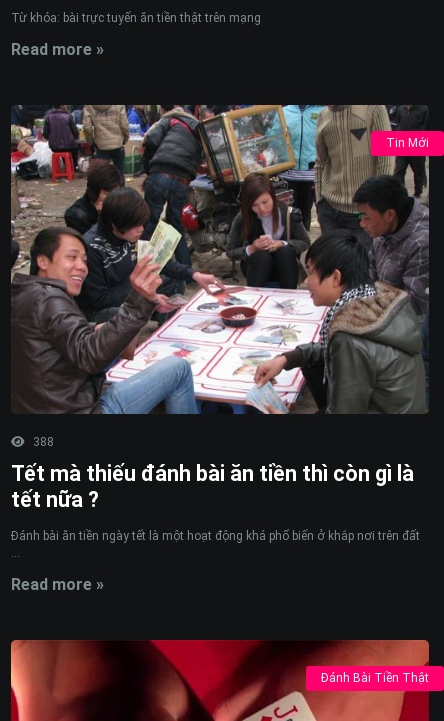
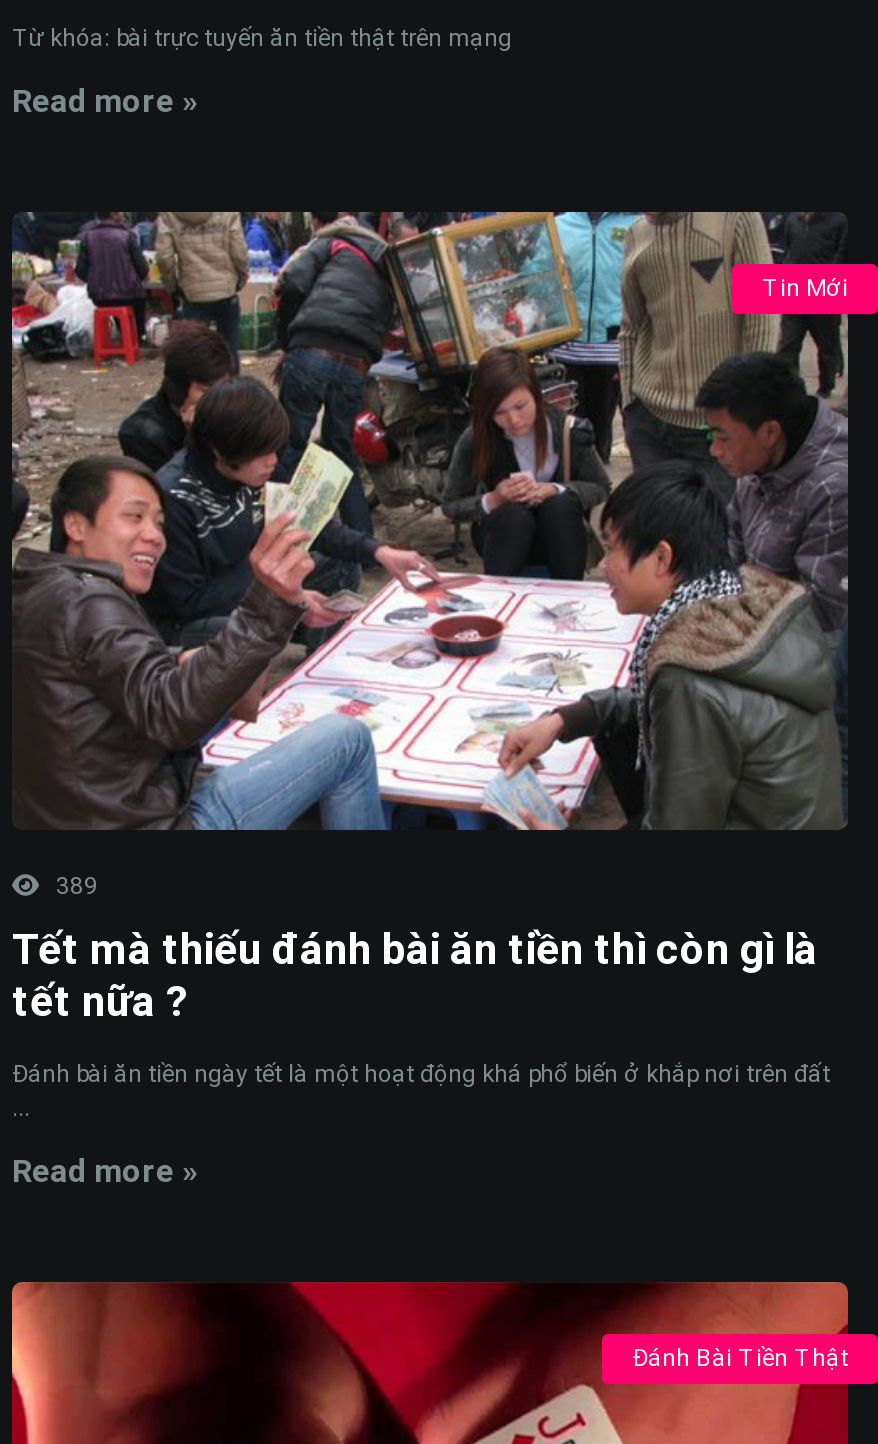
[30,435,54,449] 388 -> [50,872,98,900] 389

